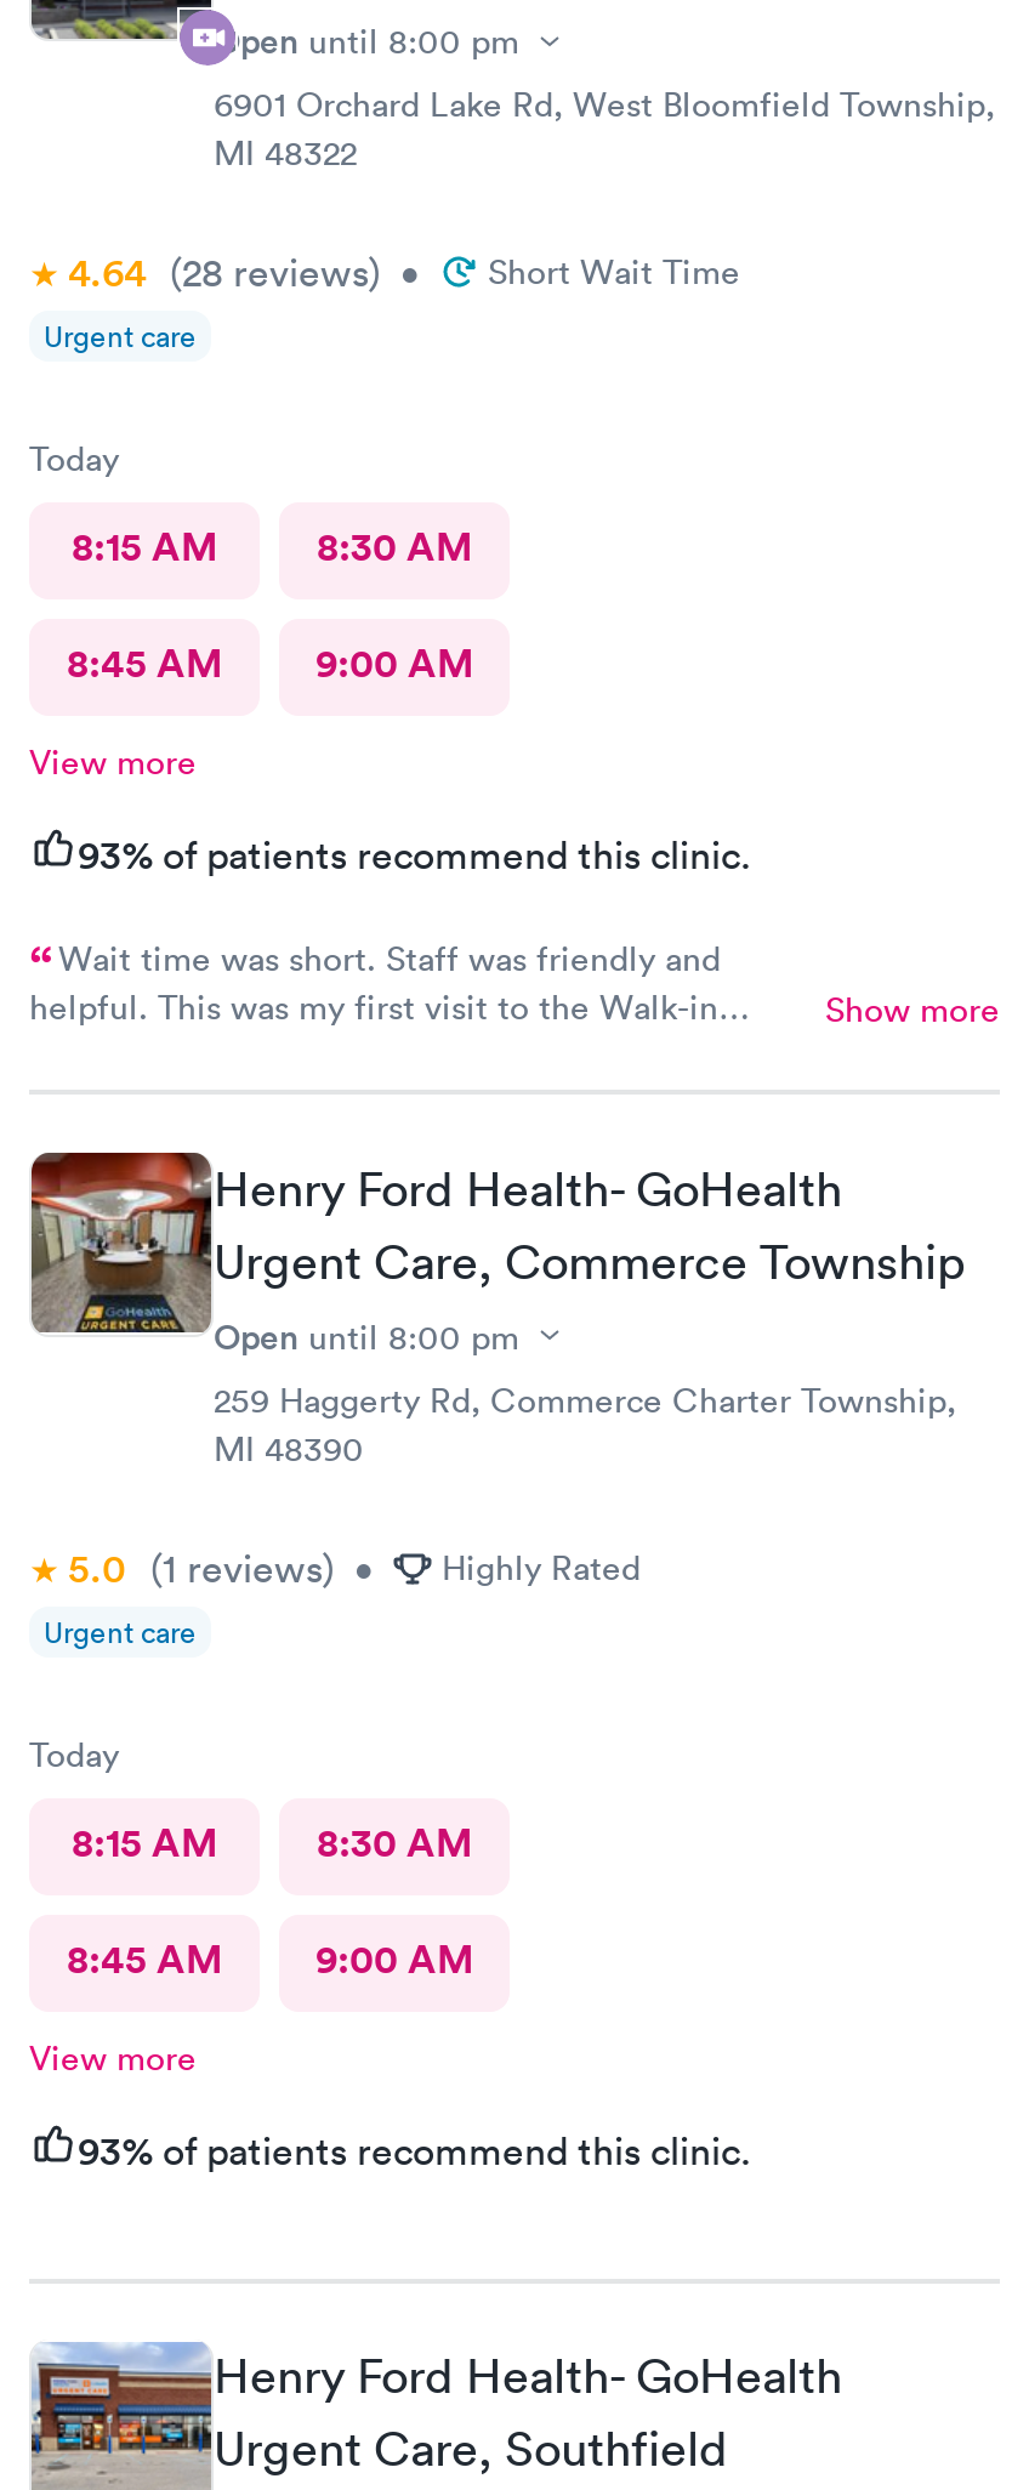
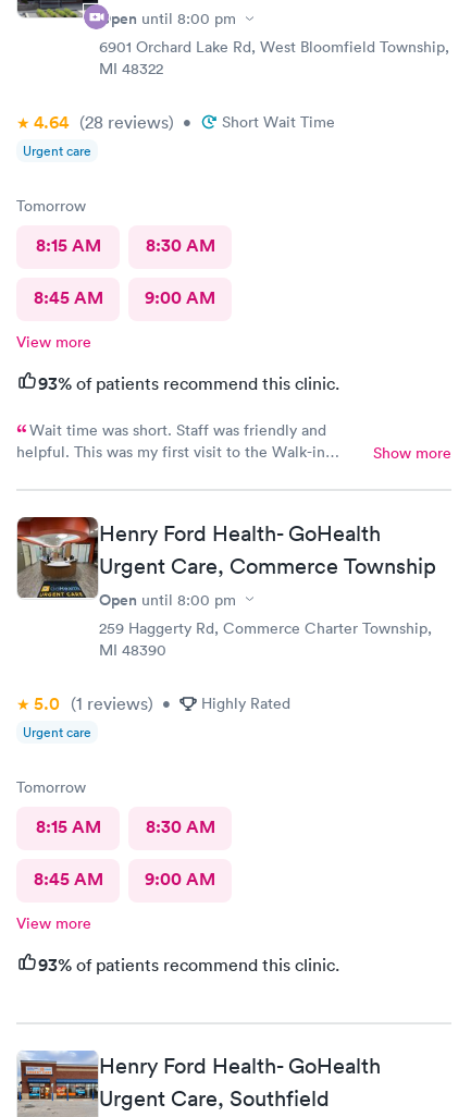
[29,437,119,481] Today -> [16,196,86,216] Tomorrow
[29,1732,119,1775] Today -> [16,777,86,796] Tomorrow

